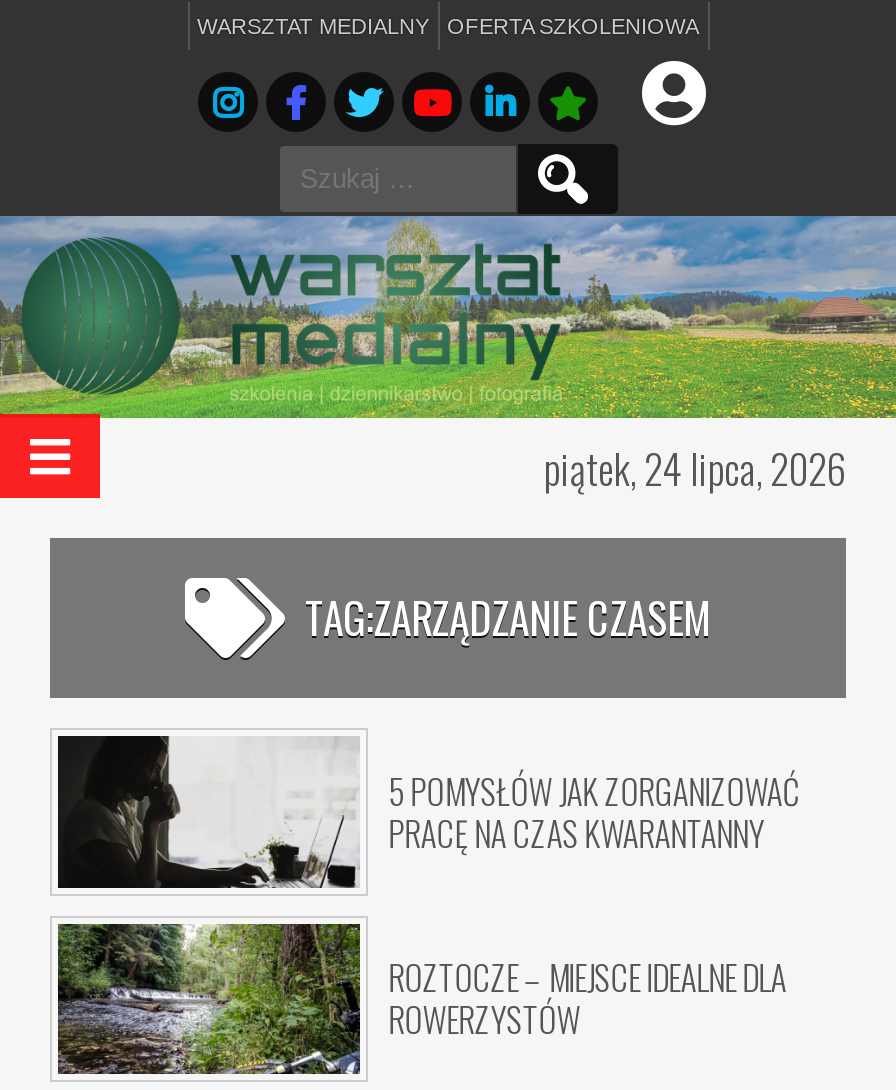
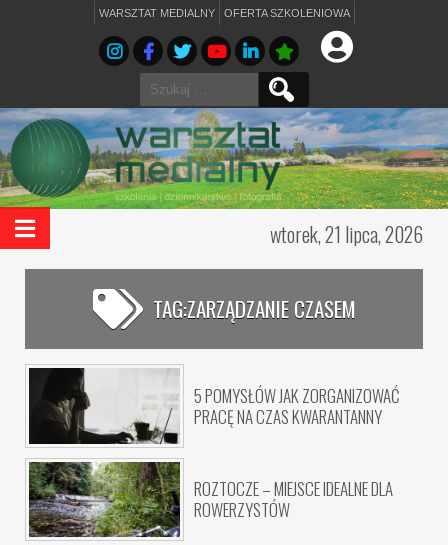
[544,438,846,498] piątek, 24 lipca, 2026 -> [270,219,423,249] wtorek, 21 lipca, 2026

